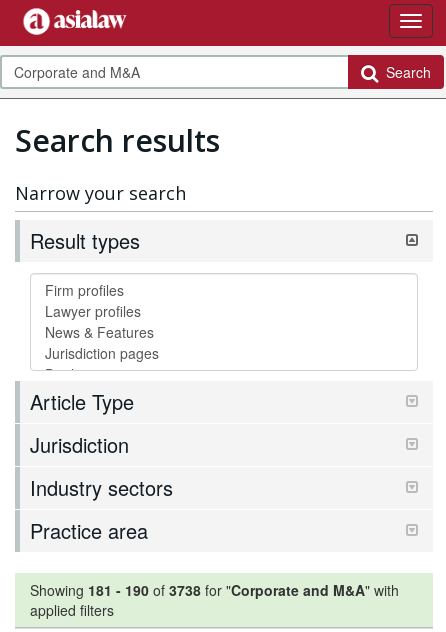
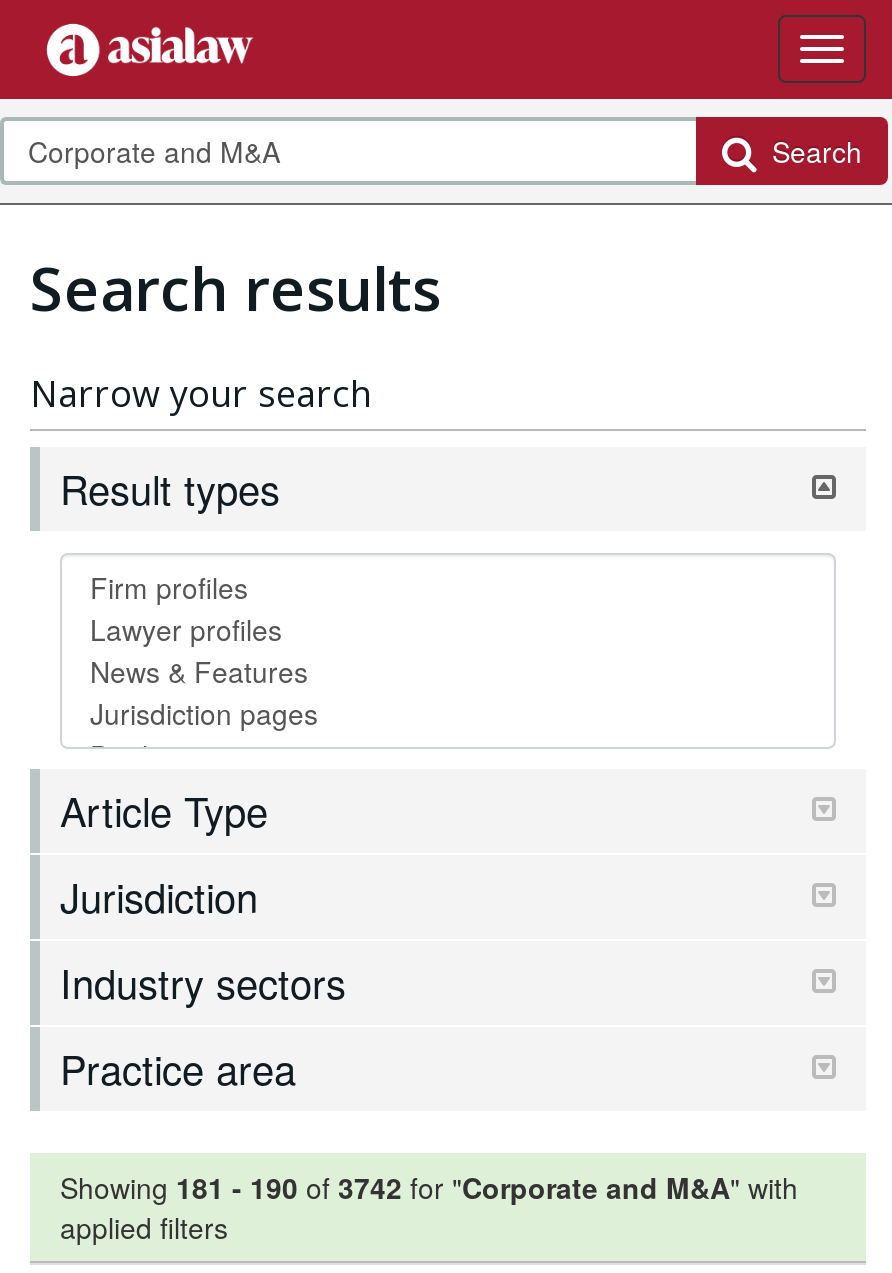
[30,580,399,600] Showing 181 - 190 of 3738 for " Corporate and M&A " with -> [60,1167,798,1207] Showing 181 - 190 of 3742 for " Corporate and M&A " with

